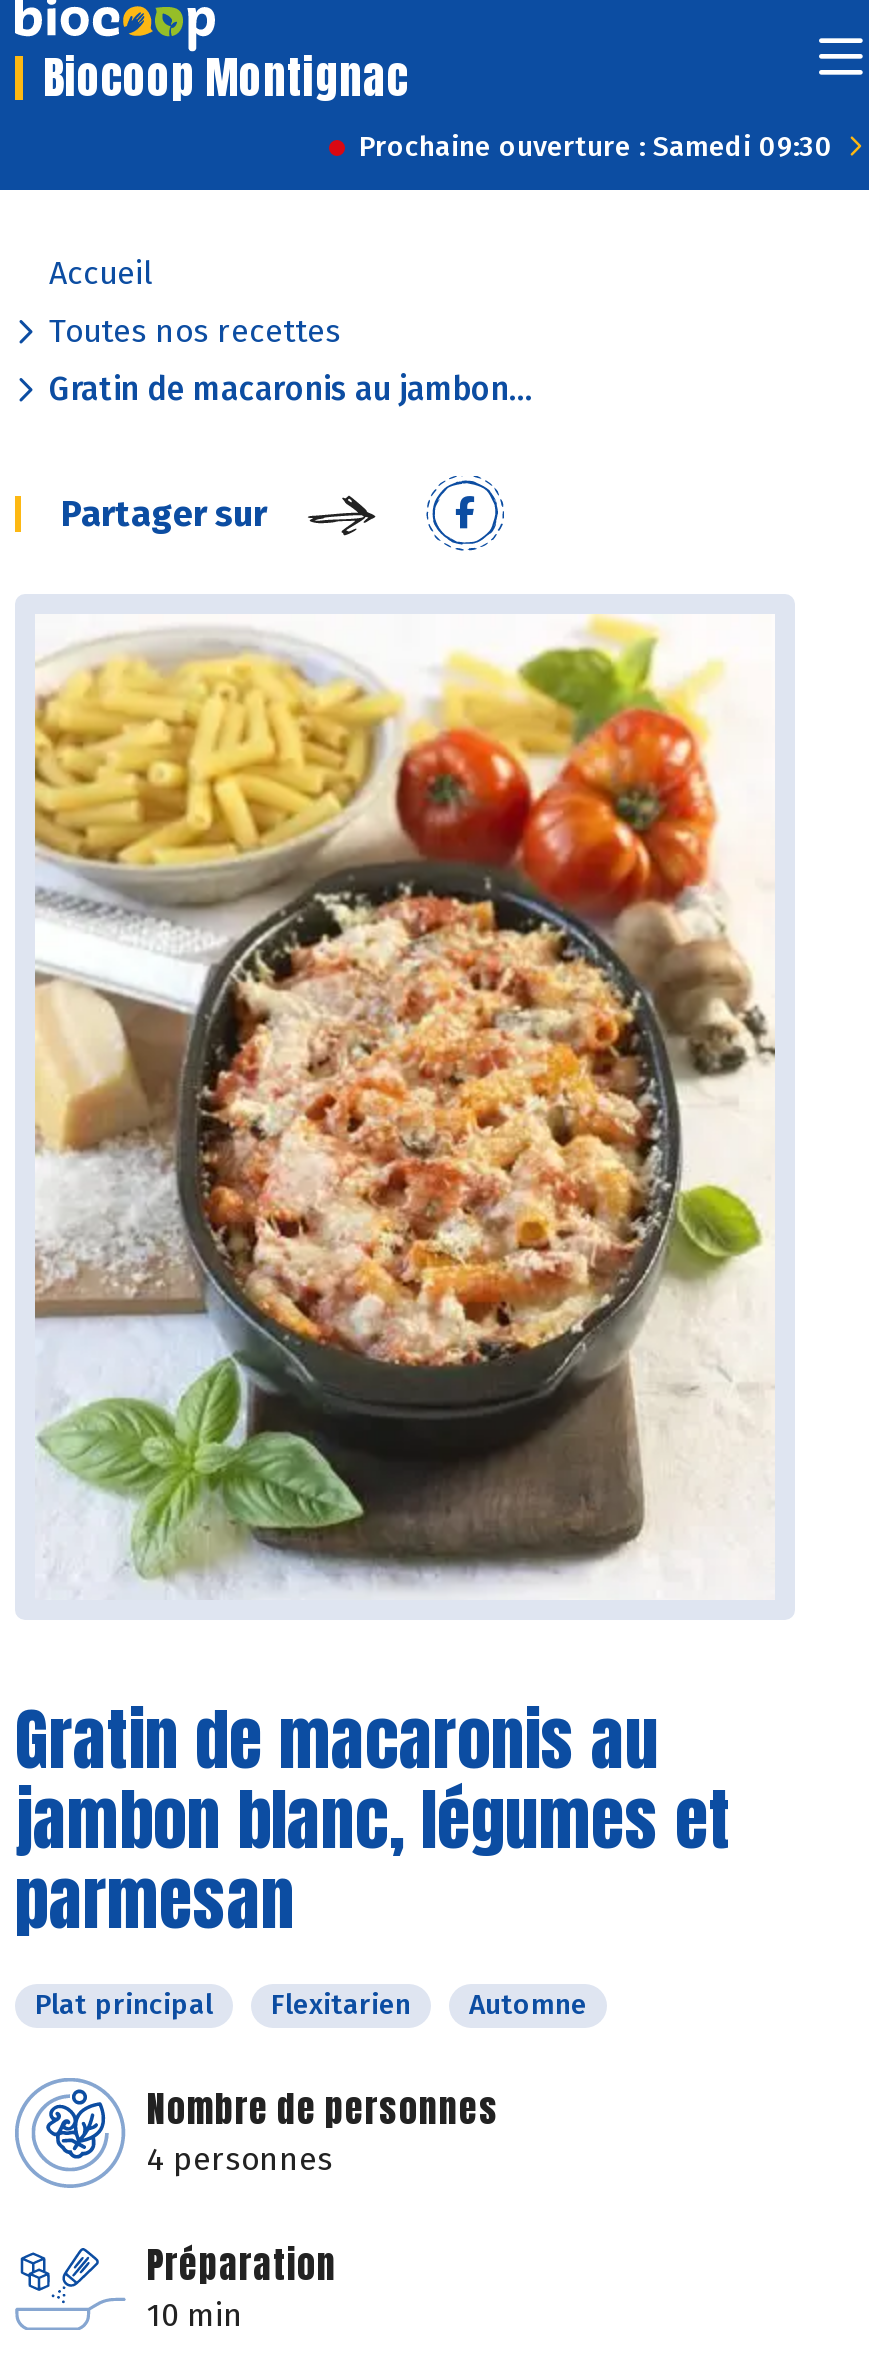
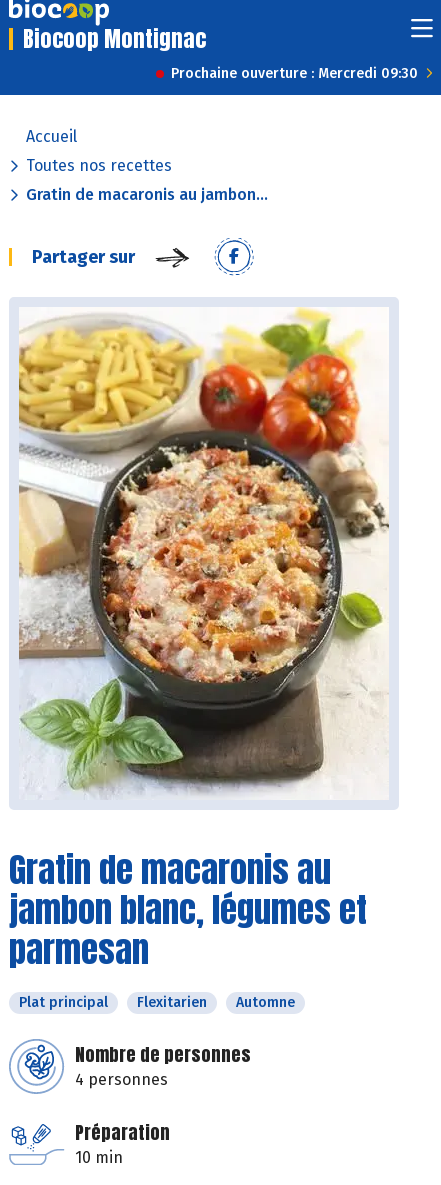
[359,130,833,164] Prochaine ouverture : Samedi 09:30 -> [171,65,418,82] Prochaine ouverture : Mercredi 09:30

